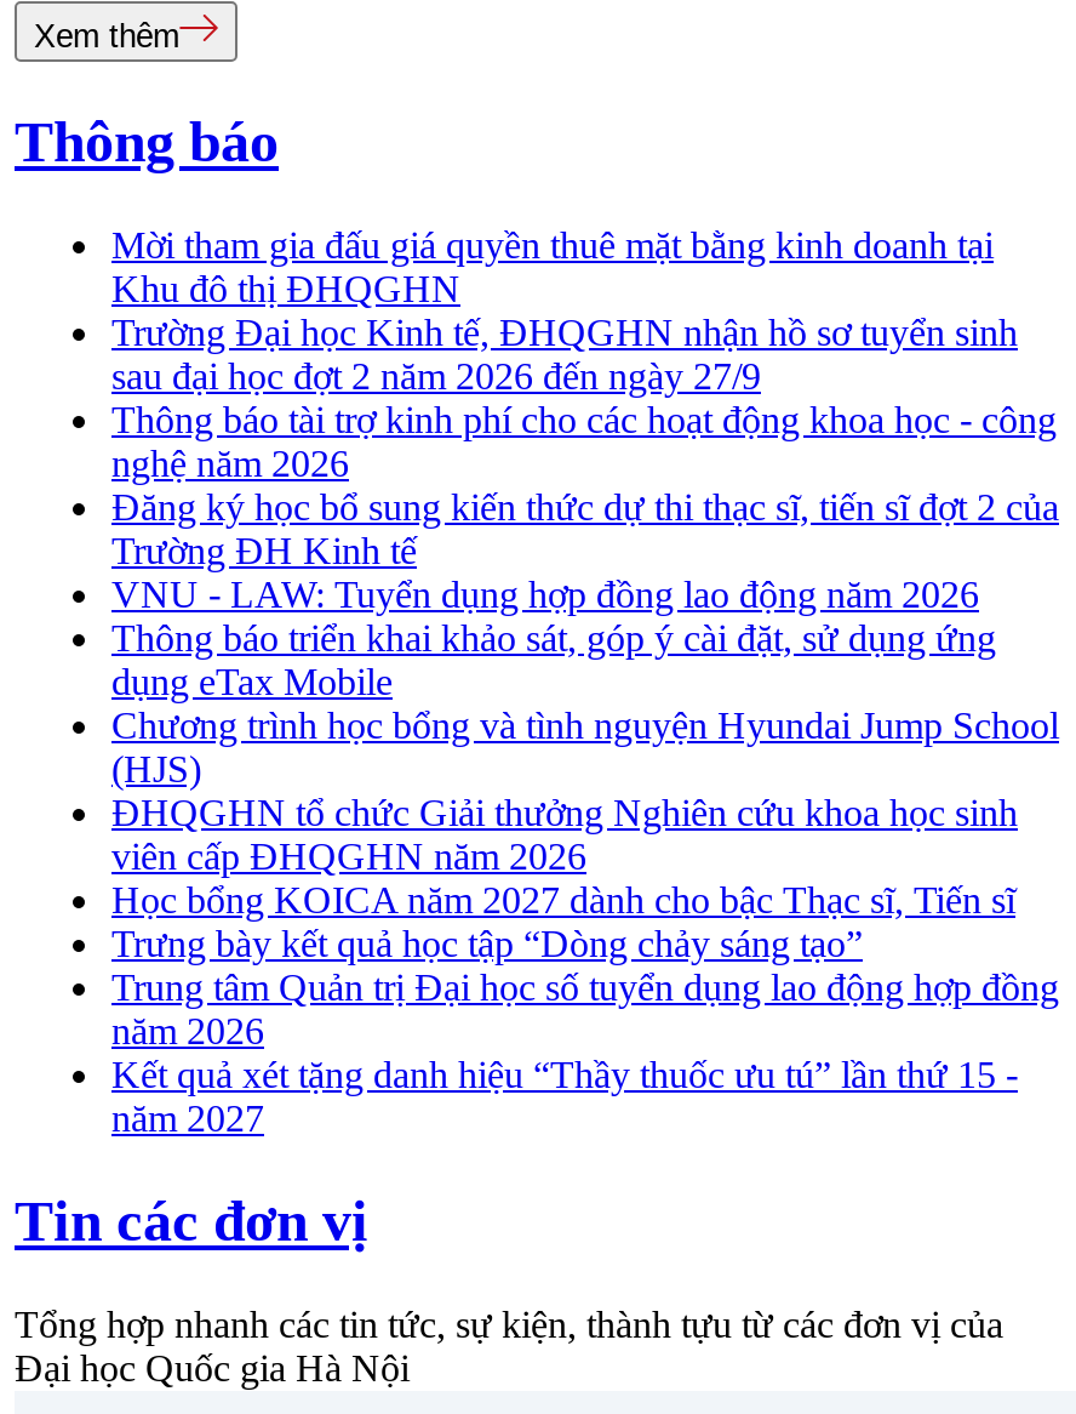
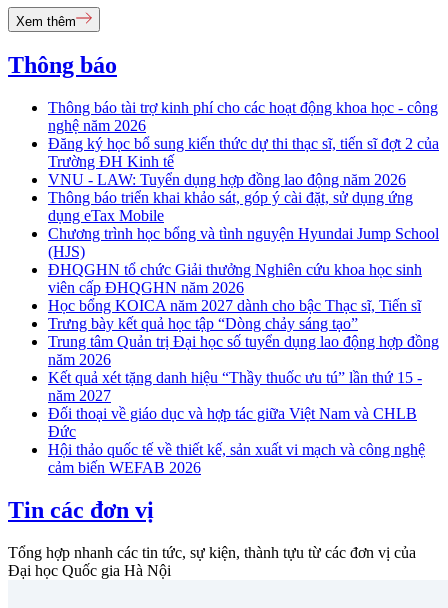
[111,225,1018,397] Mời tham gia đấu giá quyền thuê mặt bằng kinh doanh tại | Khu đô thị ĐHQGHN | Trường Đại học Kinh tế, ĐHQGHN nhận hồ sơ tuyển sinh | sau đại học đợt 2 năm 2026 đến ngày 27/9 -> none
moved [111,399,1059,1139] -> [48,99,439,404]: Thông báo tài trợ kinh phí cho các hoạt động khoa học - công | nghệ năm 2026 | Đăng ký học bổ sung kiến thức dự thi thạc sĩ, tiến sĩ đợt 2 của | ... | Kết quả xét tặng danh hiệu “Thầy thuốc ưu tú” lần thứ 15 - | năm 2027
none -> [48,405,425,476] Đối thoại về giáo dục và hợp tác giữa Việt Nam và CHLB | Đức | Hội thảo quốc tế về thiết kế, sản xuất vi mạch và công nghệ | cảm biến WEFAB 2026

